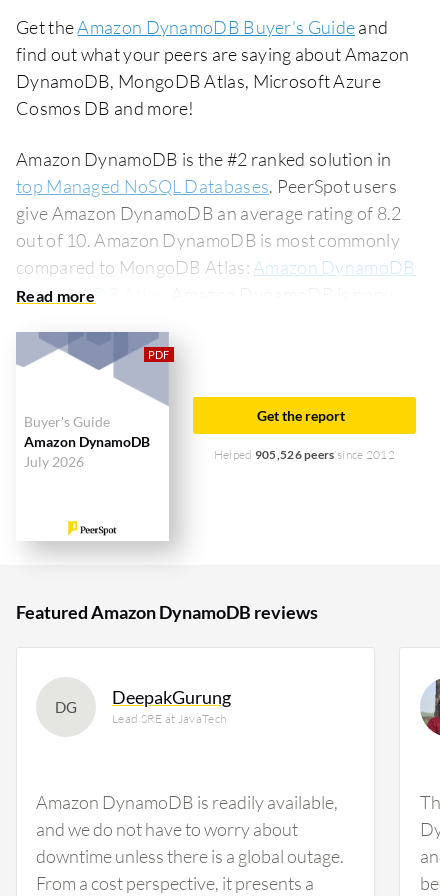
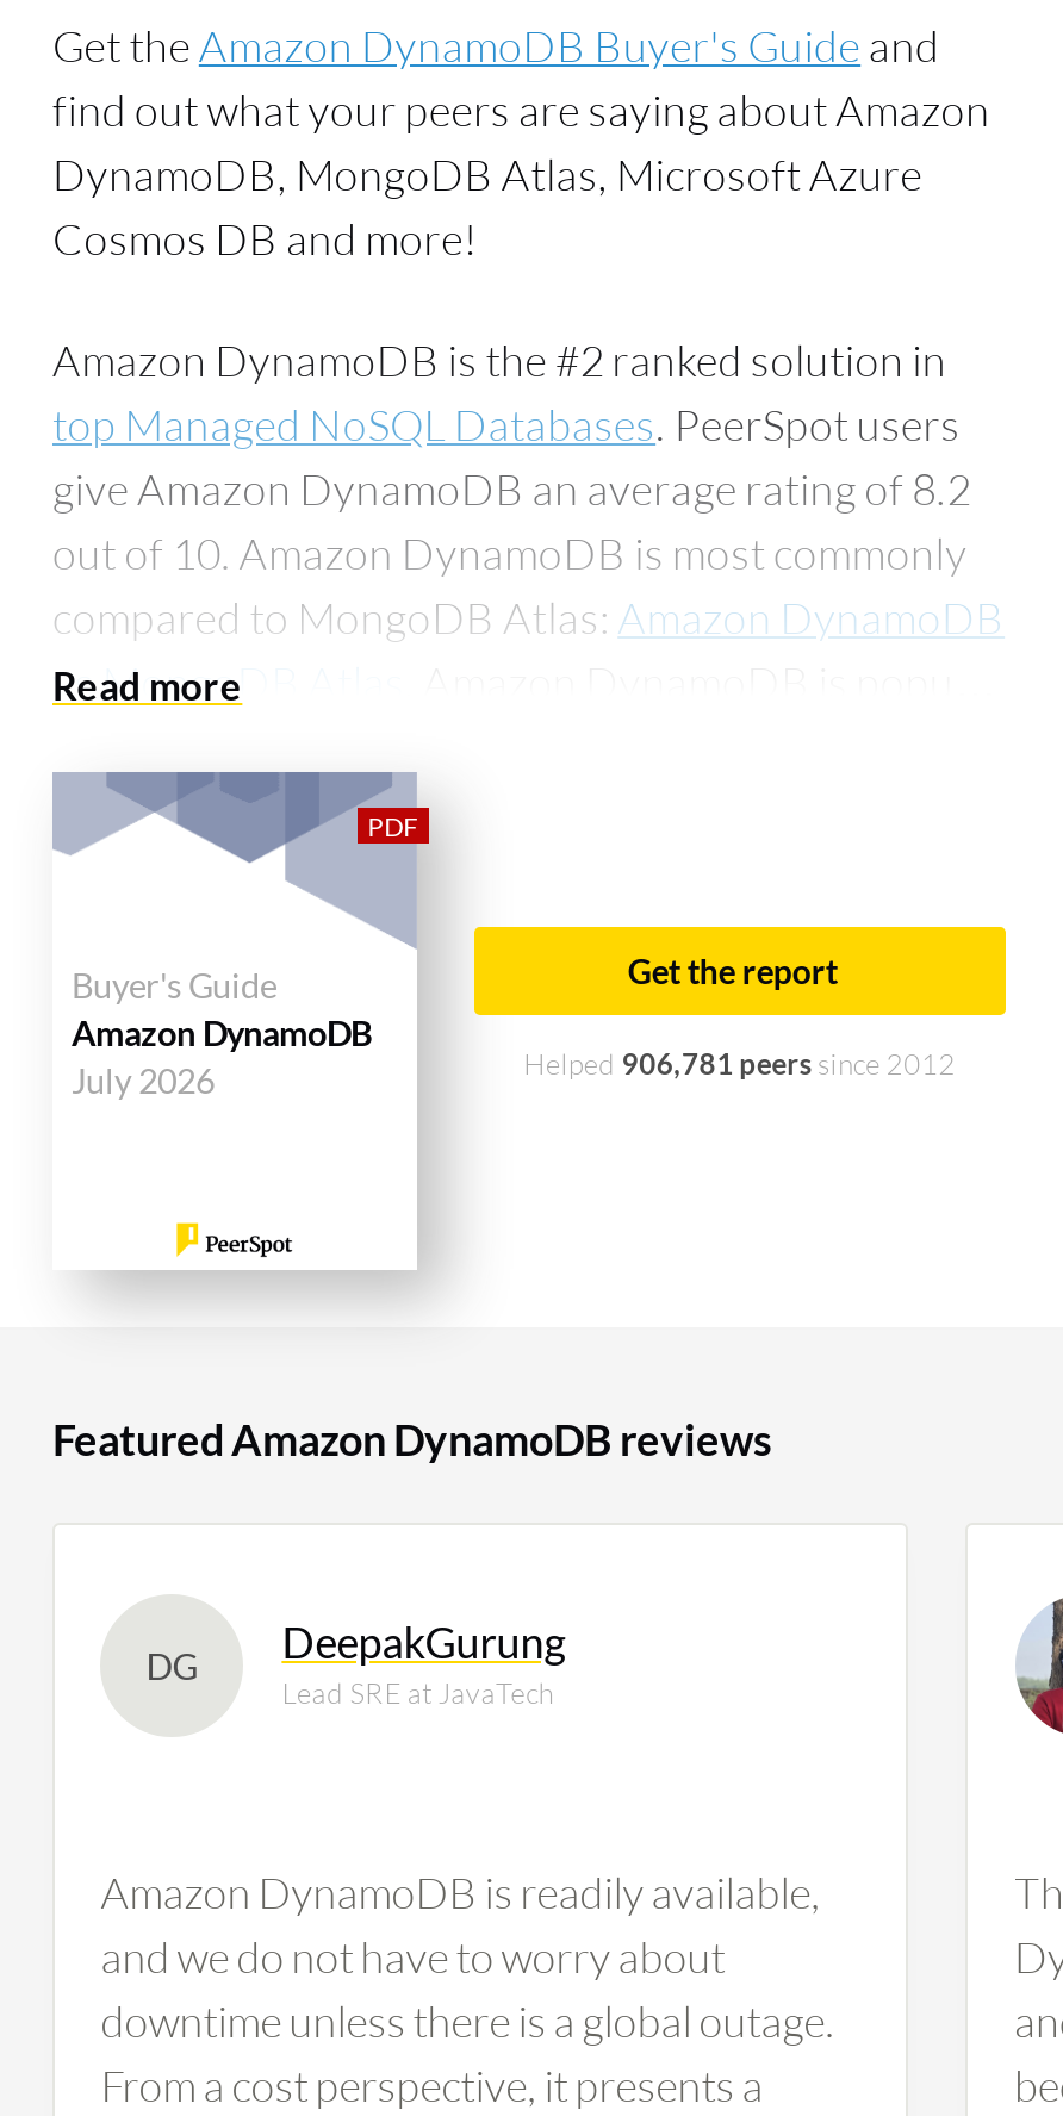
[214,447,395,462] Helped 905,526 peers since 2012 -> [524,1046,956,1082] Helped 906,781 peers since 2012

